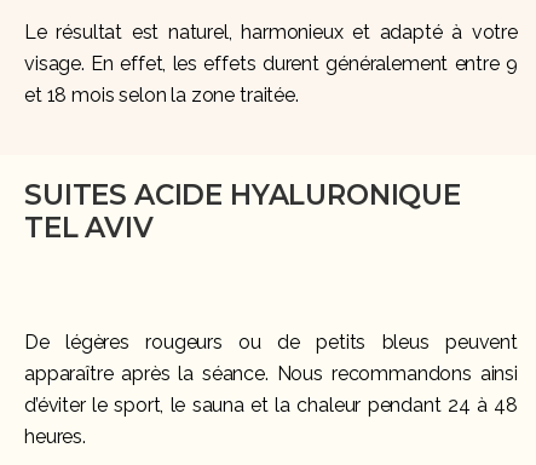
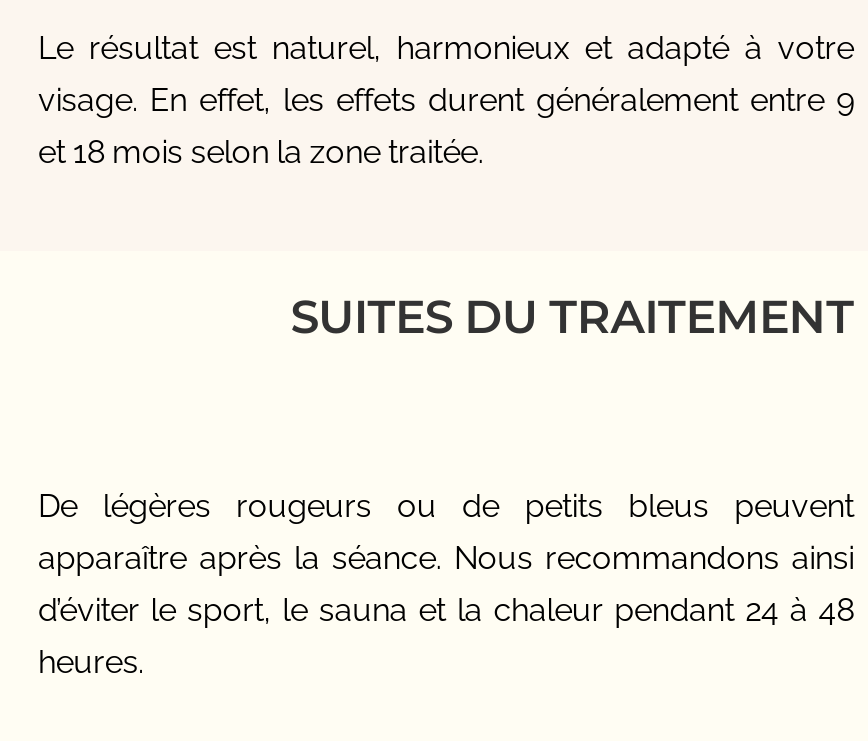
[24,178,461,244] SUITES ACIDE HYALURONIQUE | TEL AVIV -> [290,288,854,344] SUITES DU TRAITEMENT

